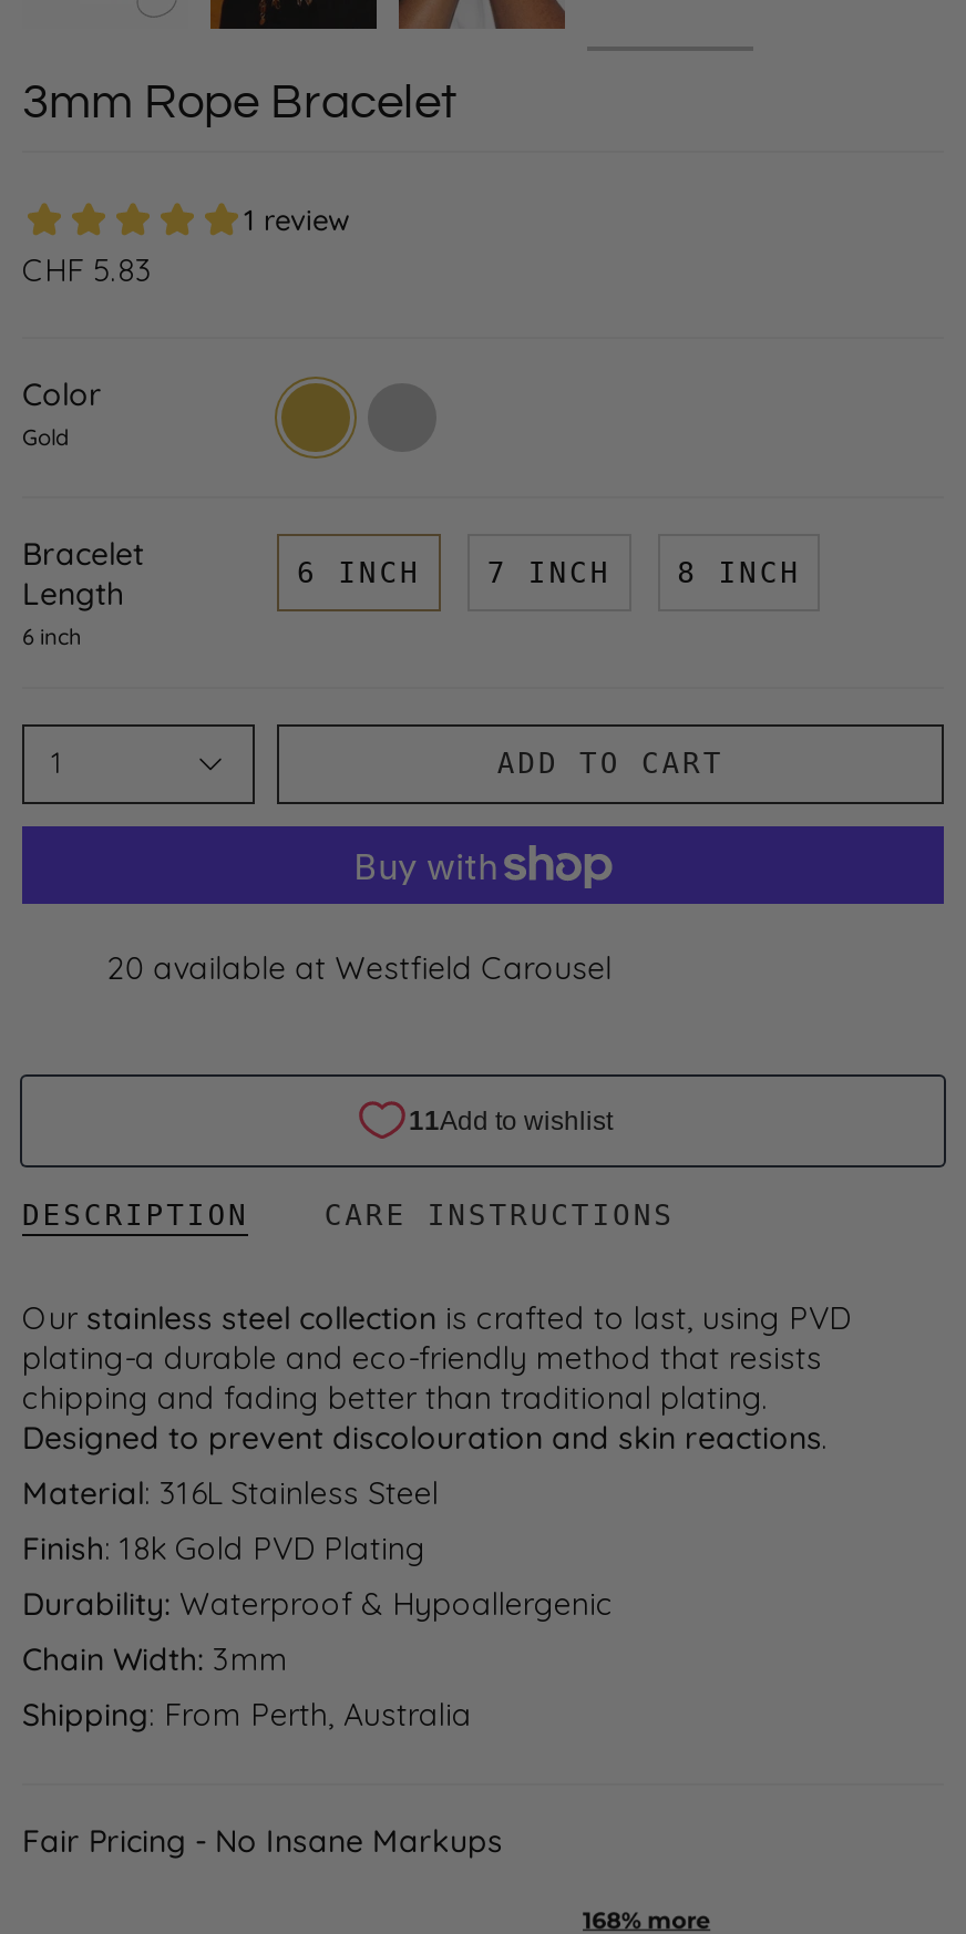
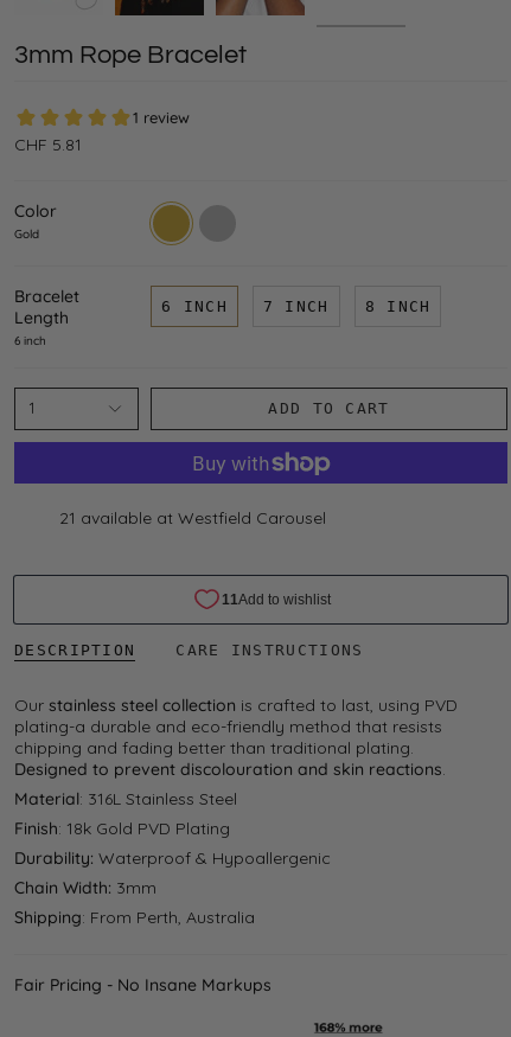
[22,250,153,290] CHF 5.83 -> [14,134,82,155] CHF 5.81
[107,949,612,989] 20 available at Westfield Carousel -> [60,508,326,529] 21 available at Westfield Carousel

